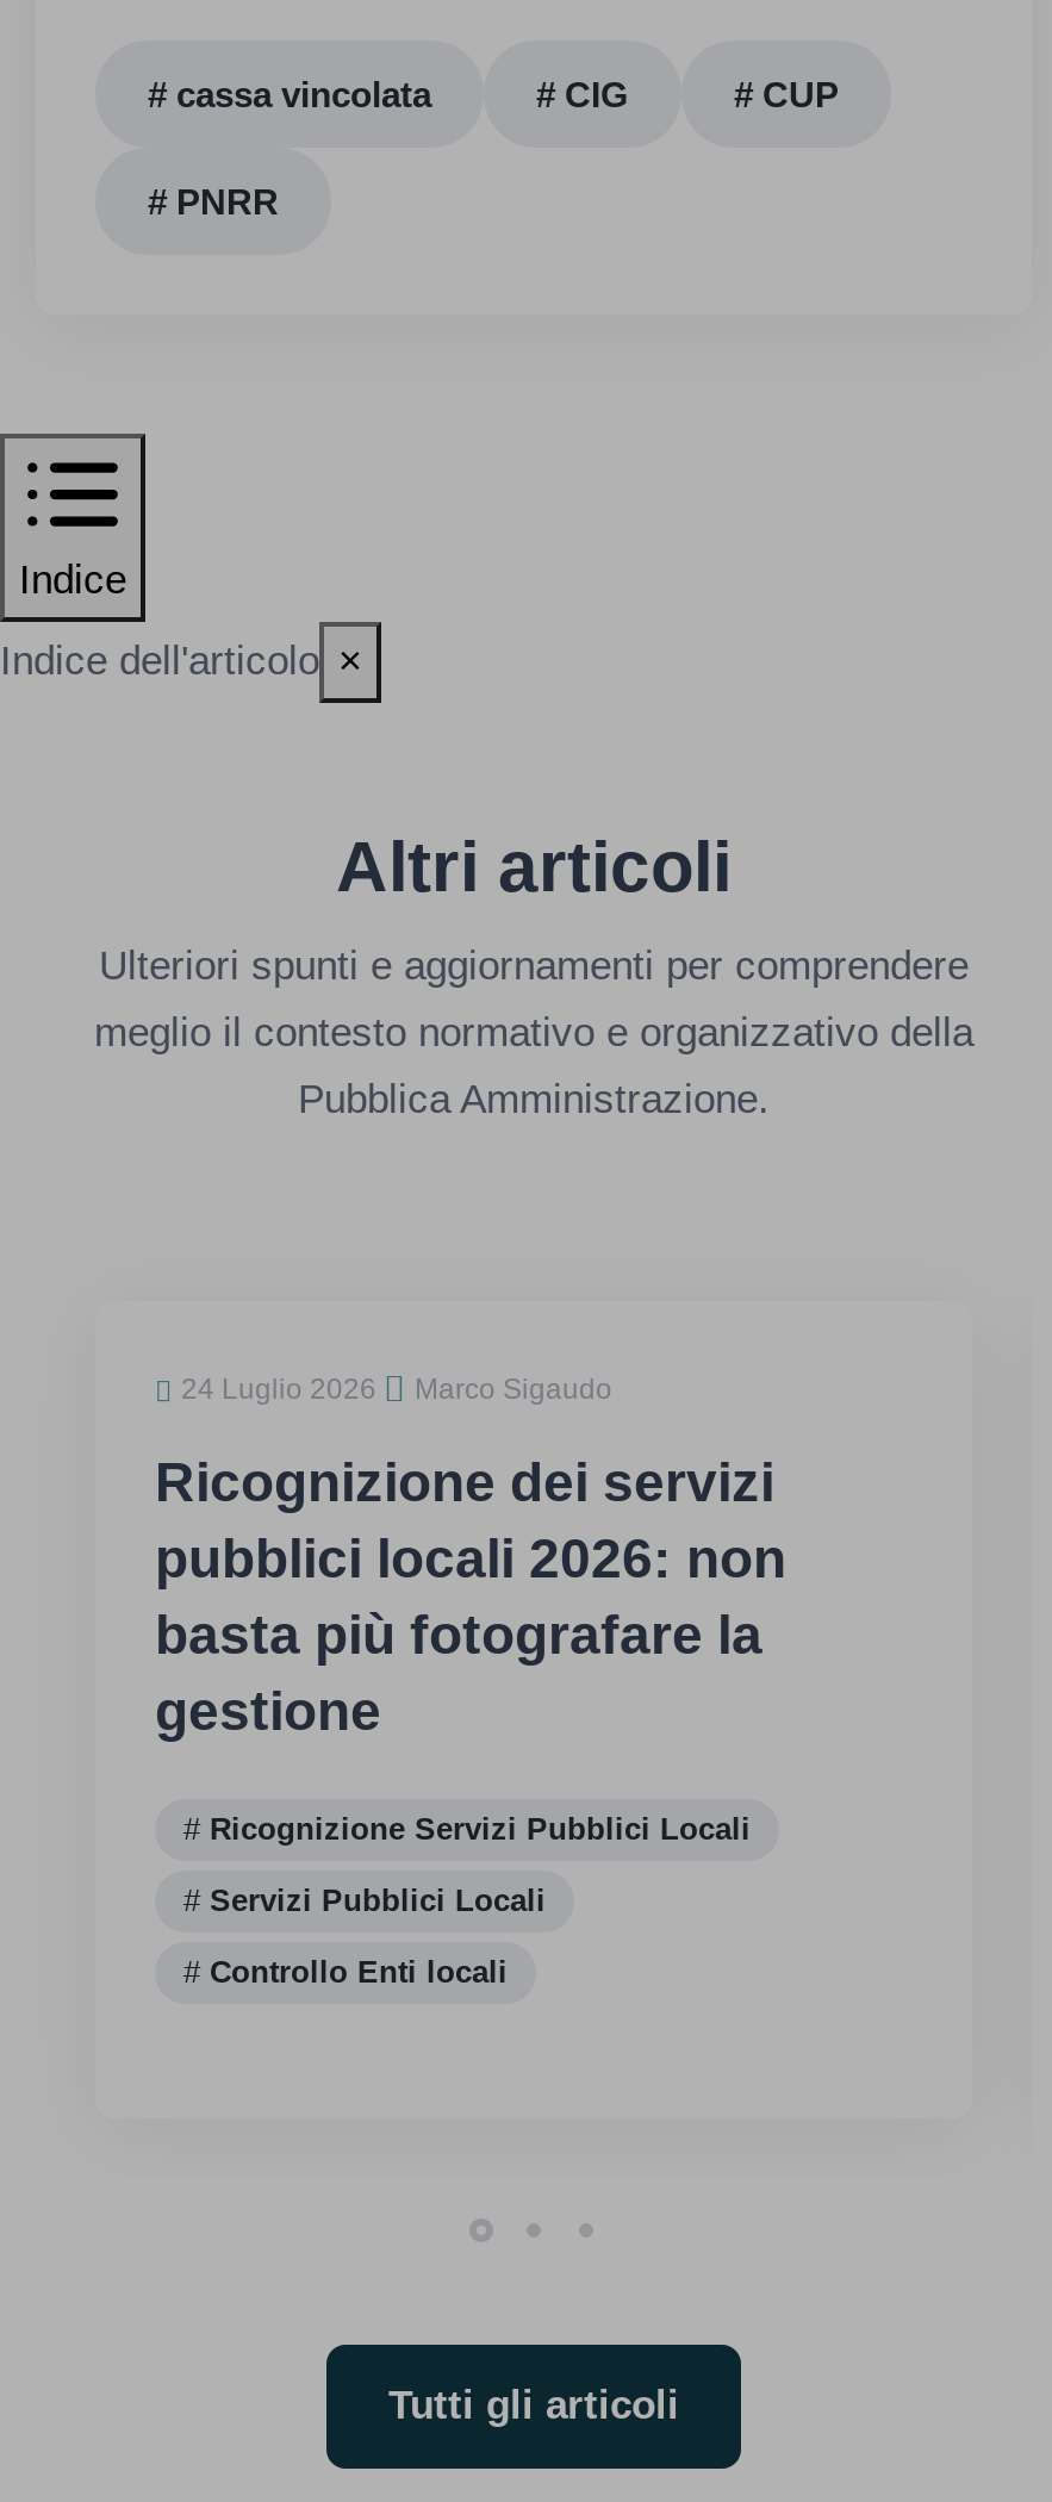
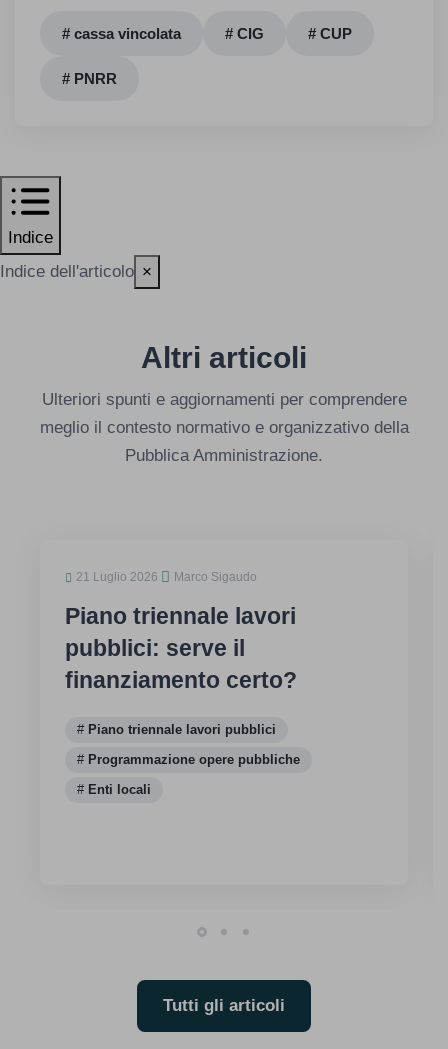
[181,1372,612,1405] 24 Luglio 2026 Marco Sigaudo -> [76,570,257,584] 21 Luglio 2026 Marco Sigaudo
[155,1450,786,1741] Ricognizione dei servizi | pubblici locali 2026: non | basta più fotografare la | gestione -> [65,603,297,693] Piano triennale lavori | pubblici: serve il | finanziamento certo?
[210,1811,751,1847] Ricognizione Servizi Pubblici Locali -> [88,722,276,737] Piano triennale lavori pubblici
[210,1883,546,1919] Servizi Pubblici Locali -> [88,752,300,767] Programmazione opere pubbliche
[210,1954,508,1990] Controllo Enti locali -> [88,782,151,797] Enti locali

